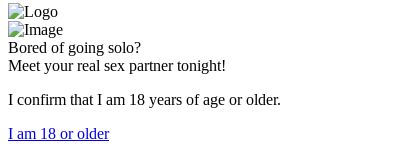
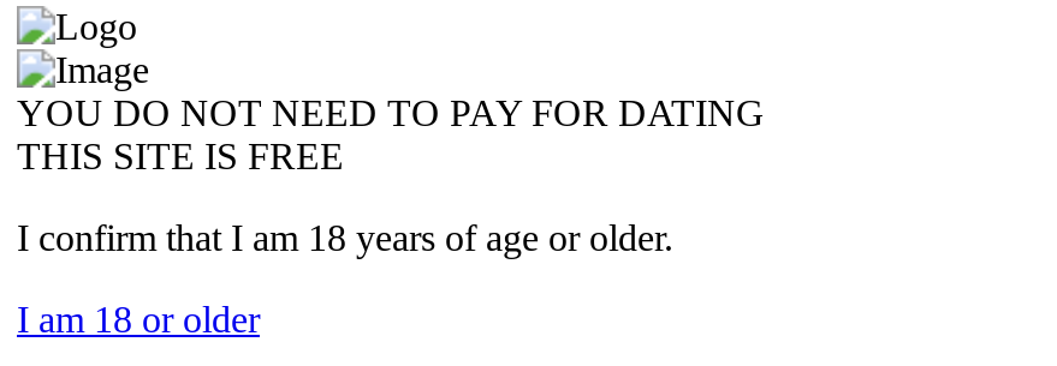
[8,39,226,74] Bored of going solo? | Meet your real sex partner tonight! -> [17,92,765,176] YOU DO NOT NEED TO PAY FOR DATING | THIS SITE IS FREE

